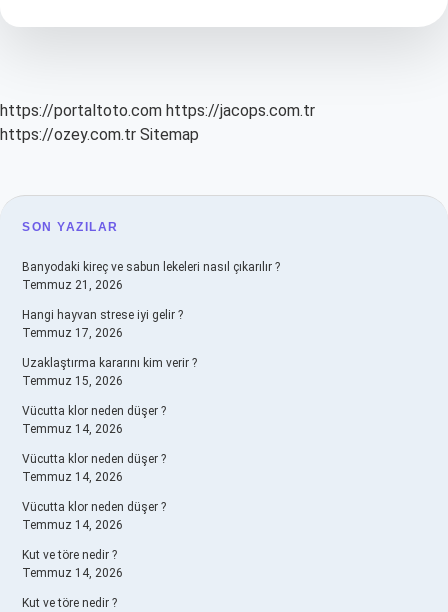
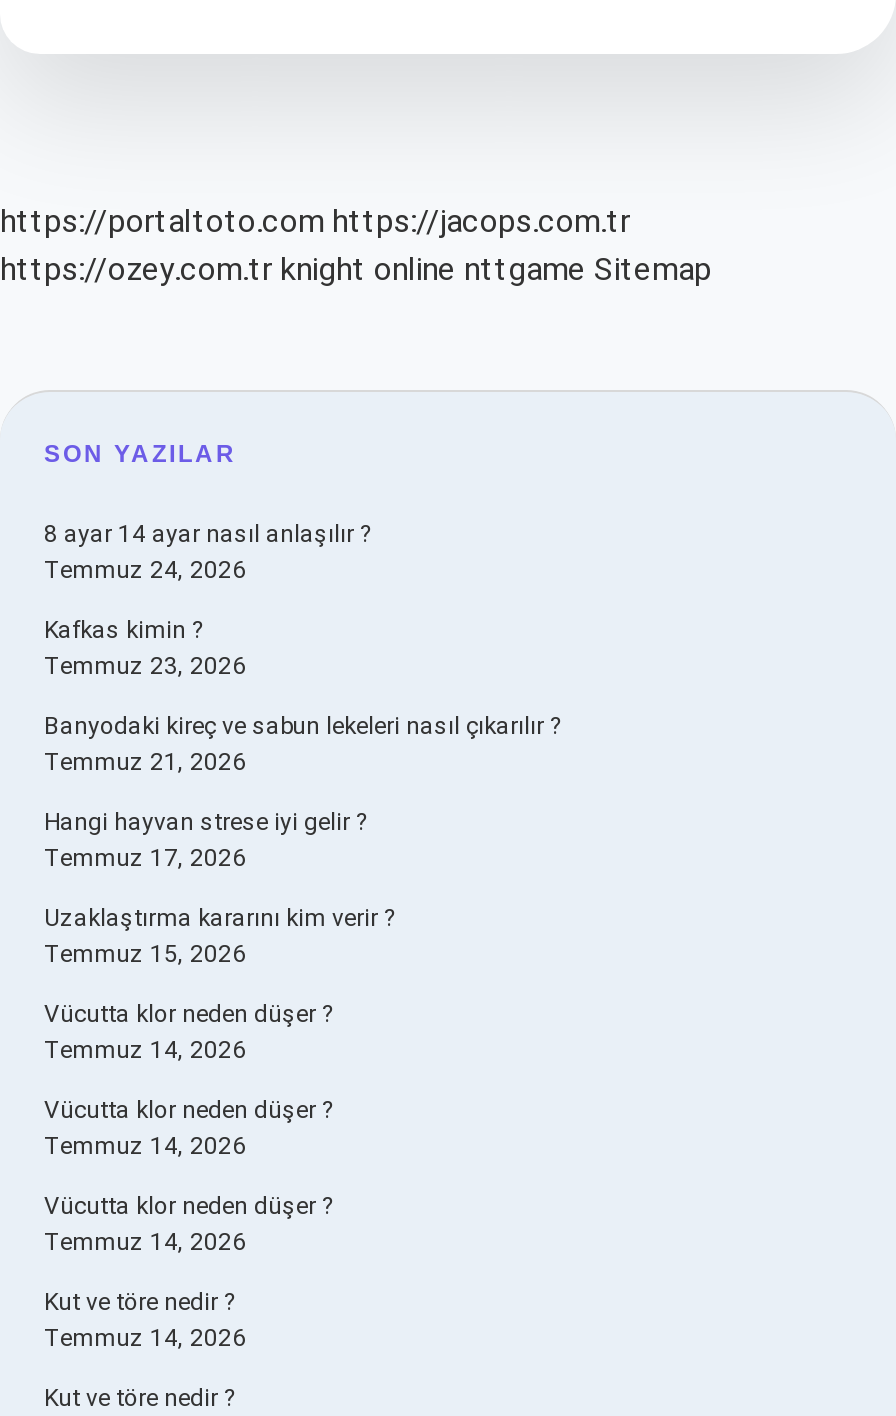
[0,125,199,144] https://ozey.com.tr Sitemap -> [0,250,712,288] https://ozey.com.tr knight online nttgame Sitemap
none -> [44,520,370,680] 8 ayar 14 ayar nasıl anlaşılır ? | Temmuz 24, 2026 | Kafkas kimin ? | Temmuz 23, 2026

